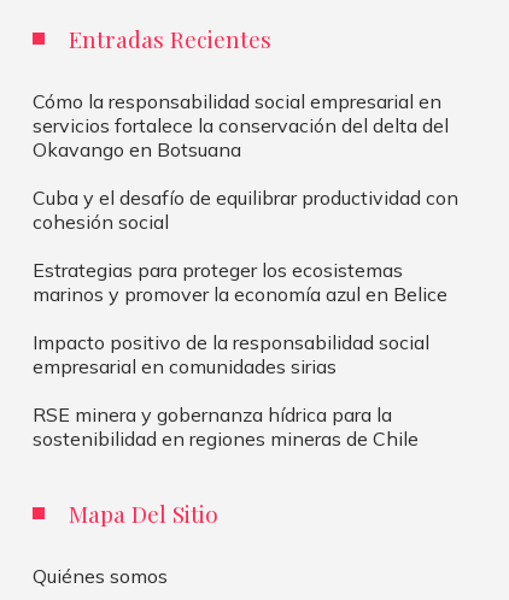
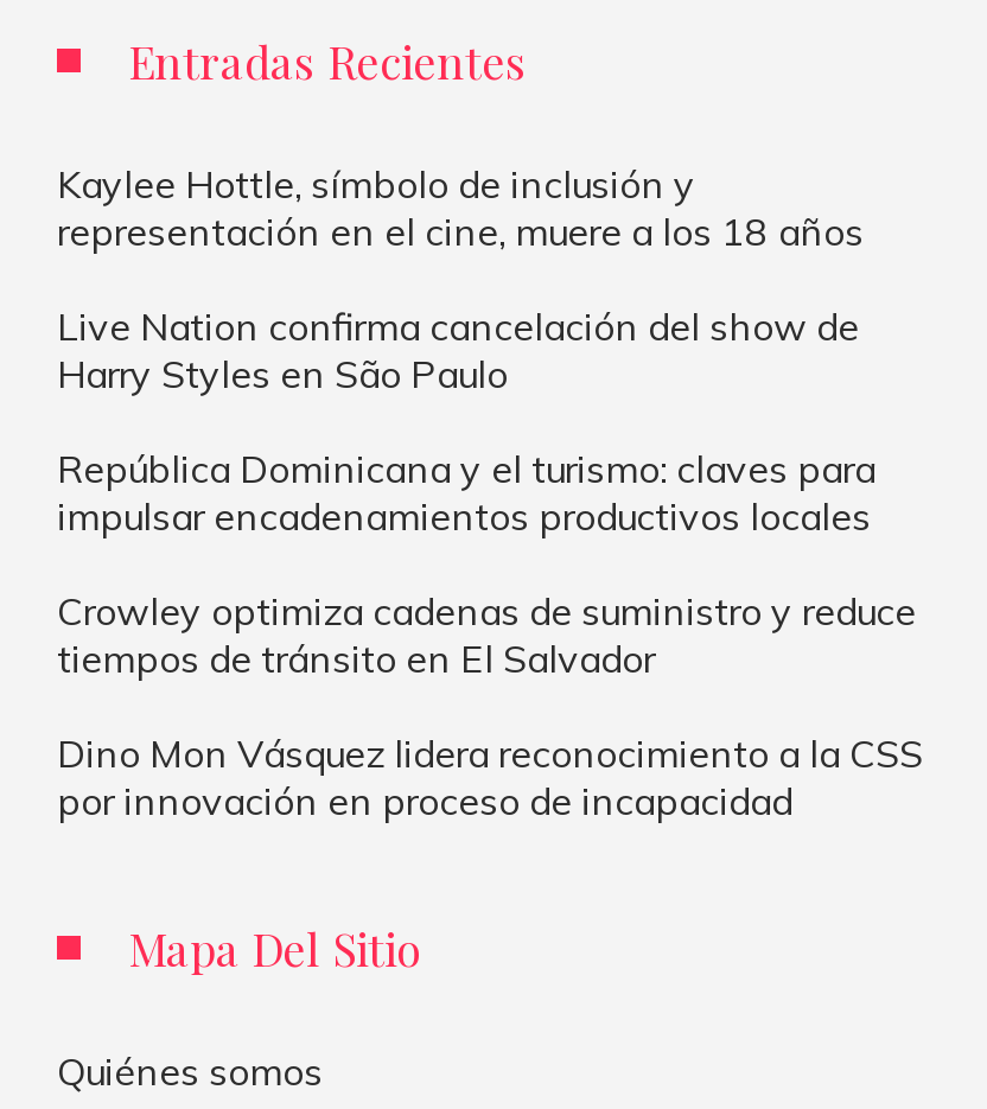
[33,89,449,161] Cómo la responsabilidad social empresarial en | servicios fortalece la conservación del delta del | Okavango en Botsuana -> [57,159,864,254] Kaylee Hottle, símbolo de inclusión y | representación en el cine, muere a los 18 años
[33,185,458,233] Cuba y el desafío de equilibrar productividad con | cohesión social -> [57,302,859,397] Live Nation confirma cancelación del show de | Harry Styles en São Paulo
[33,257,447,306] Estrategias para proteger los ecosistemas | marinos y promover la economía azul en Belice -> [57,444,875,539] República Dominicana y el turismo: claves para | impulsar encadenamientos productivos locales
[33,330,429,378] Impacto positivo de la responsabilidad social | empresarial en comunidades sirias -> [57,586,916,681] Crowley optimiza cadenas de suministro y reduce | tiempos de tránsito en El Salvador
[33,402,419,450] RSE minera y gobernanza hídrica para la | sostenibilidad en regiones mineras de Chile -> [57,729,923,824] Dino Mon Vásquez lidera reconocimiento a la CSS | por innovación en proceso de incapacidad

